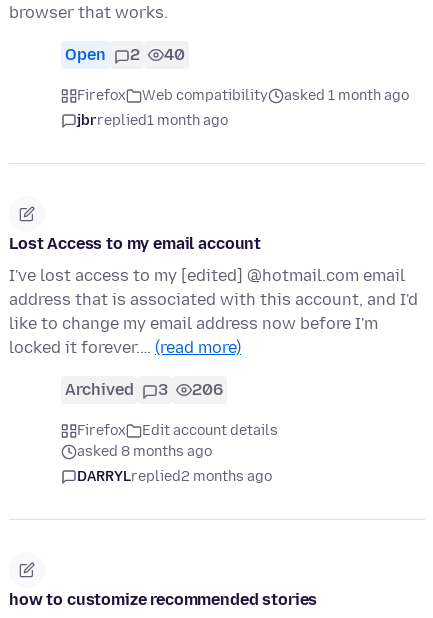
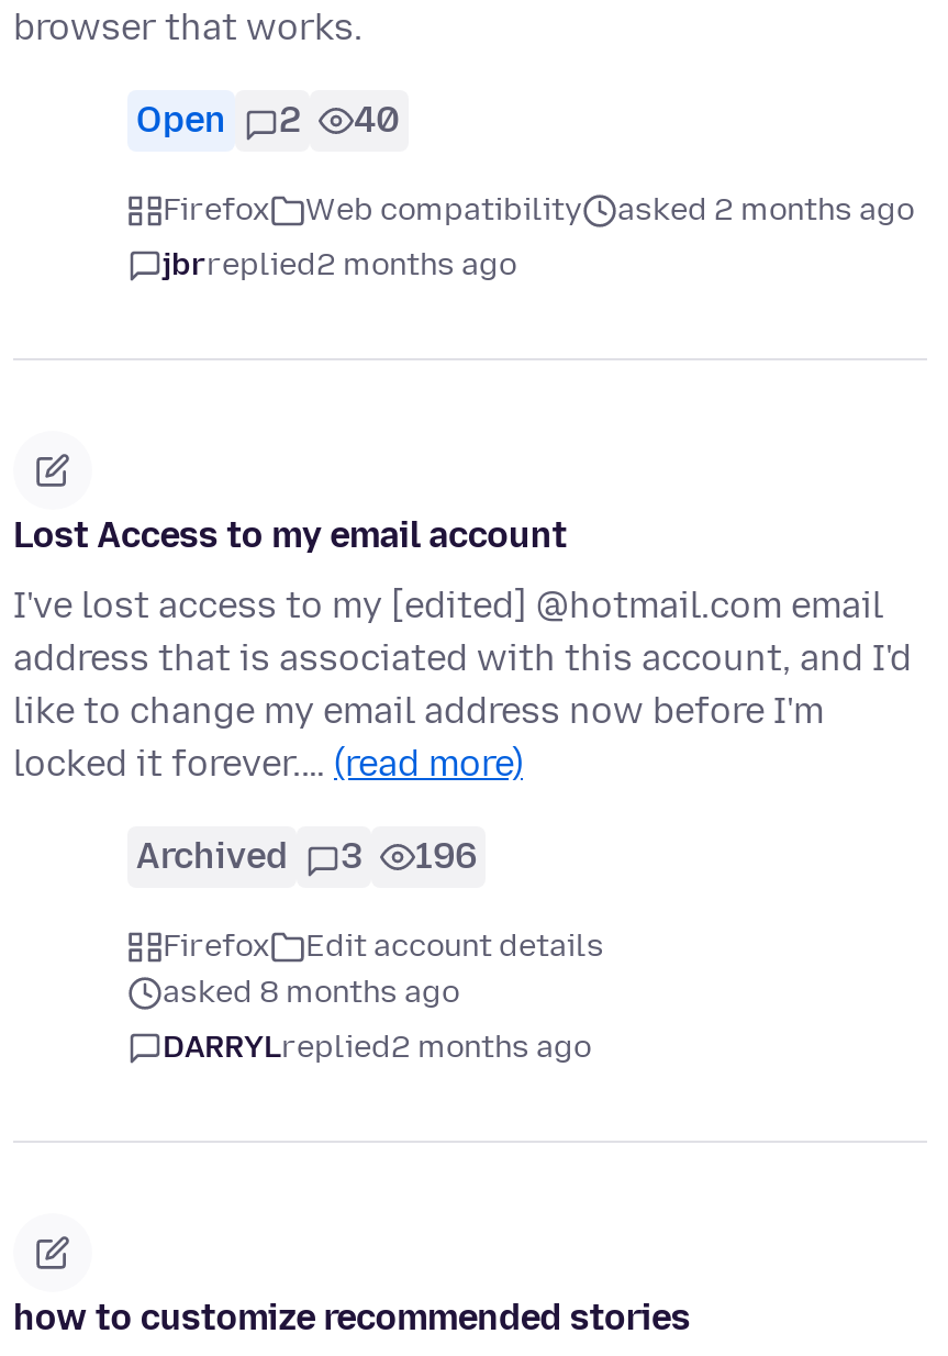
[284,87,409,104] asked 1 month ago -> [617,192,914,230] asked 2 months ago
[77,112,228,129] jbrreplied1 month ago -> [163,247,516,285] jbrreplied2 months ago
[65,380,223,399] Archived 3 206 -> [136,836,477,878] Archived 3 196

